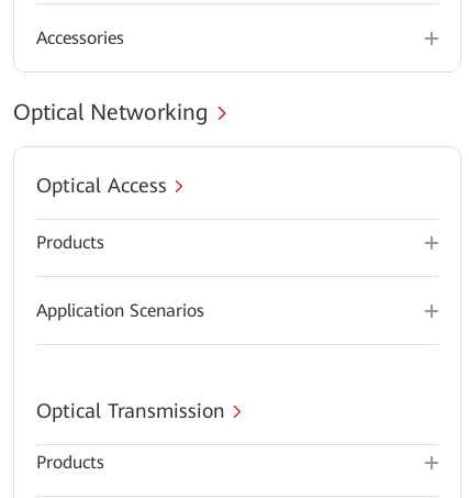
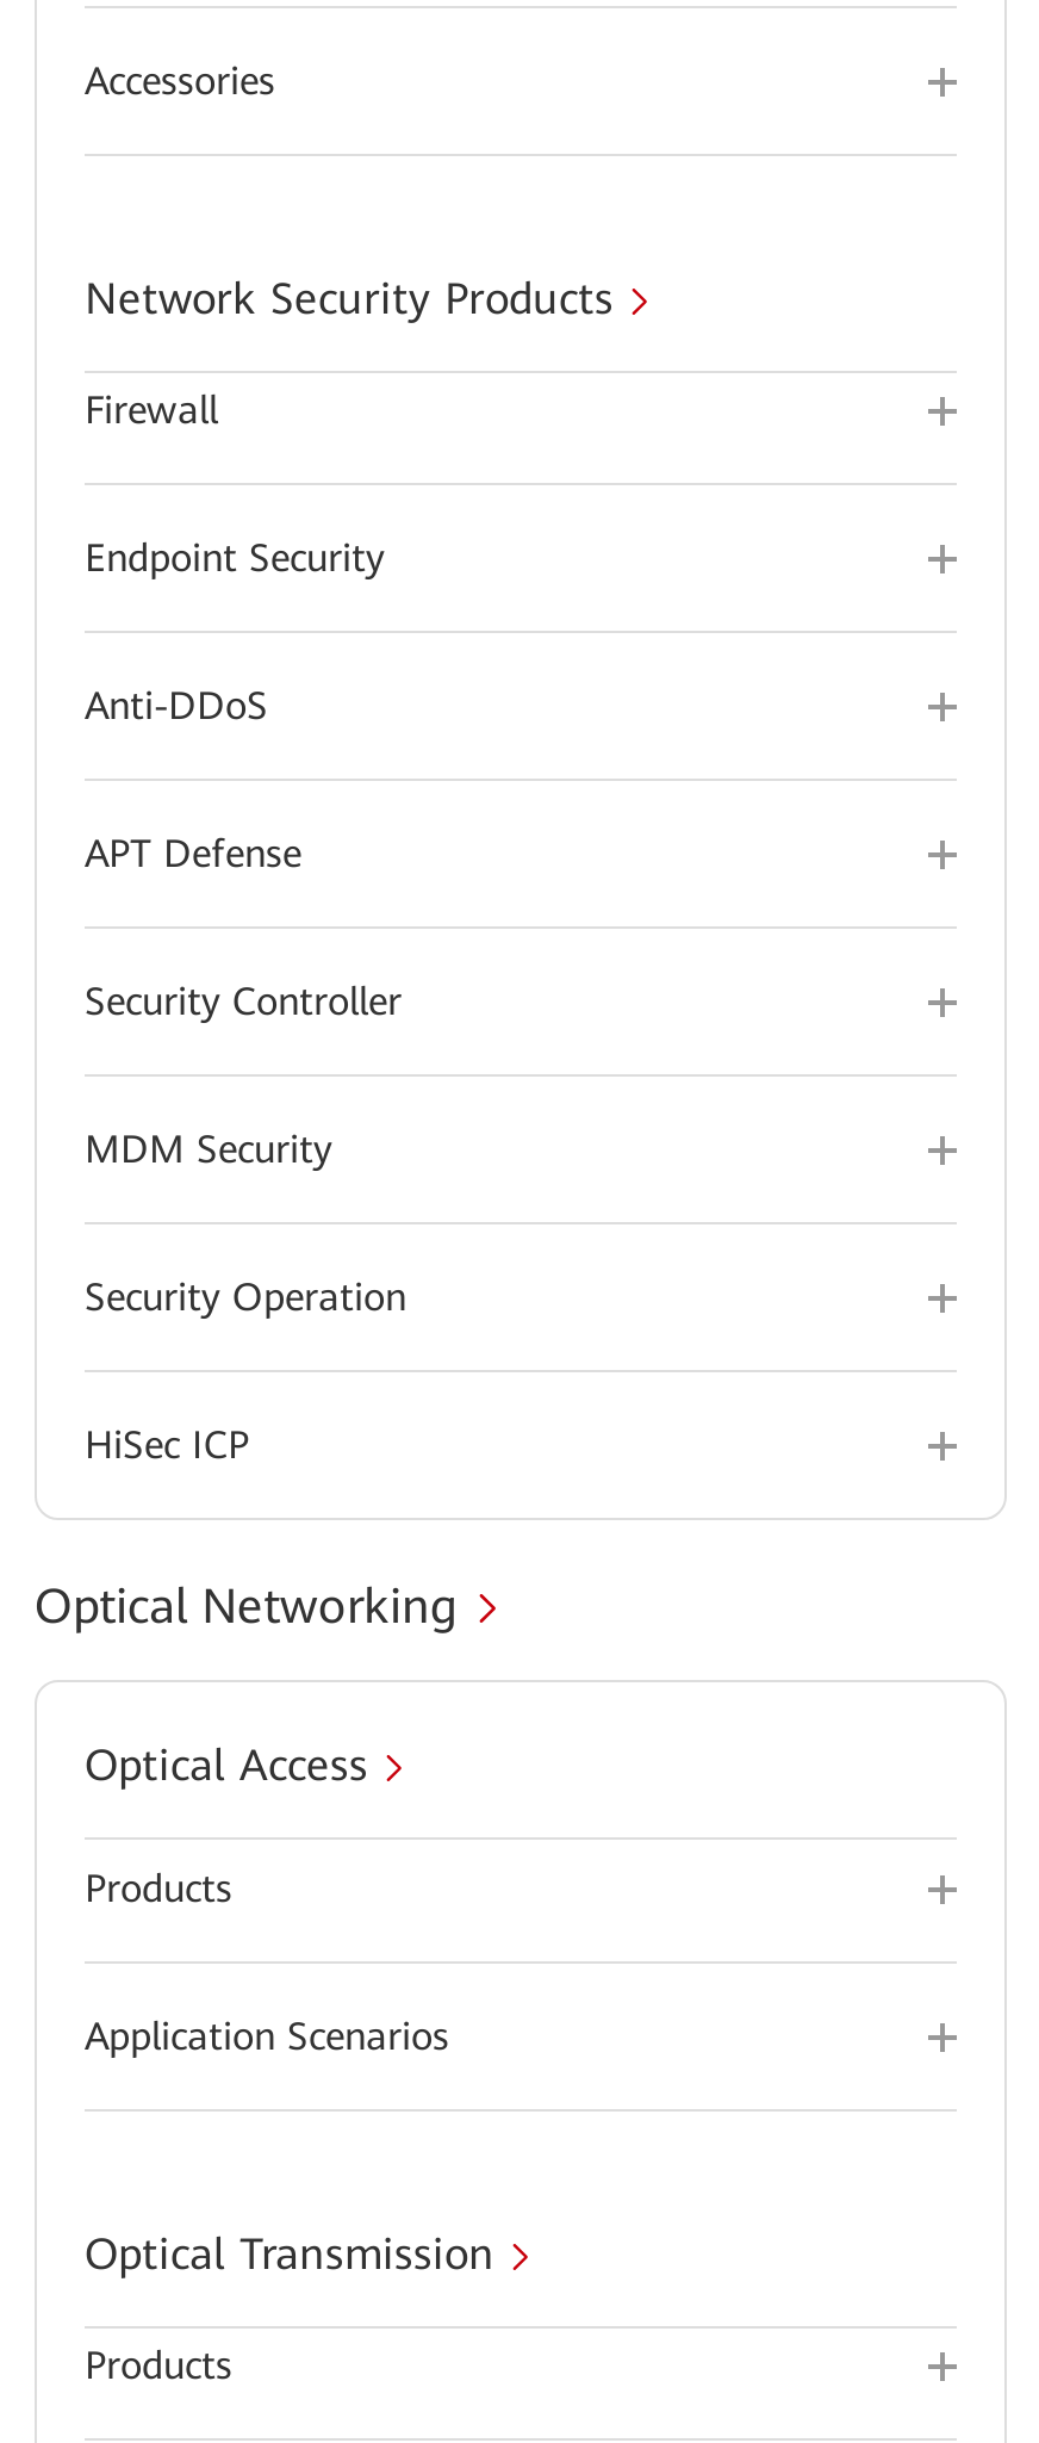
none -> [85,273,614,1468] Network Security Products | Firewall | Endpoint Security | Anti-DDoS | APT Defense | Security Controller | MDM Security | Security Operation | HiSec ICP

